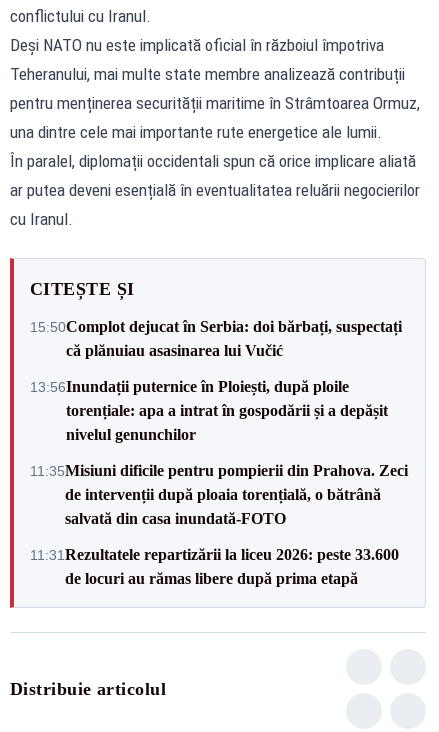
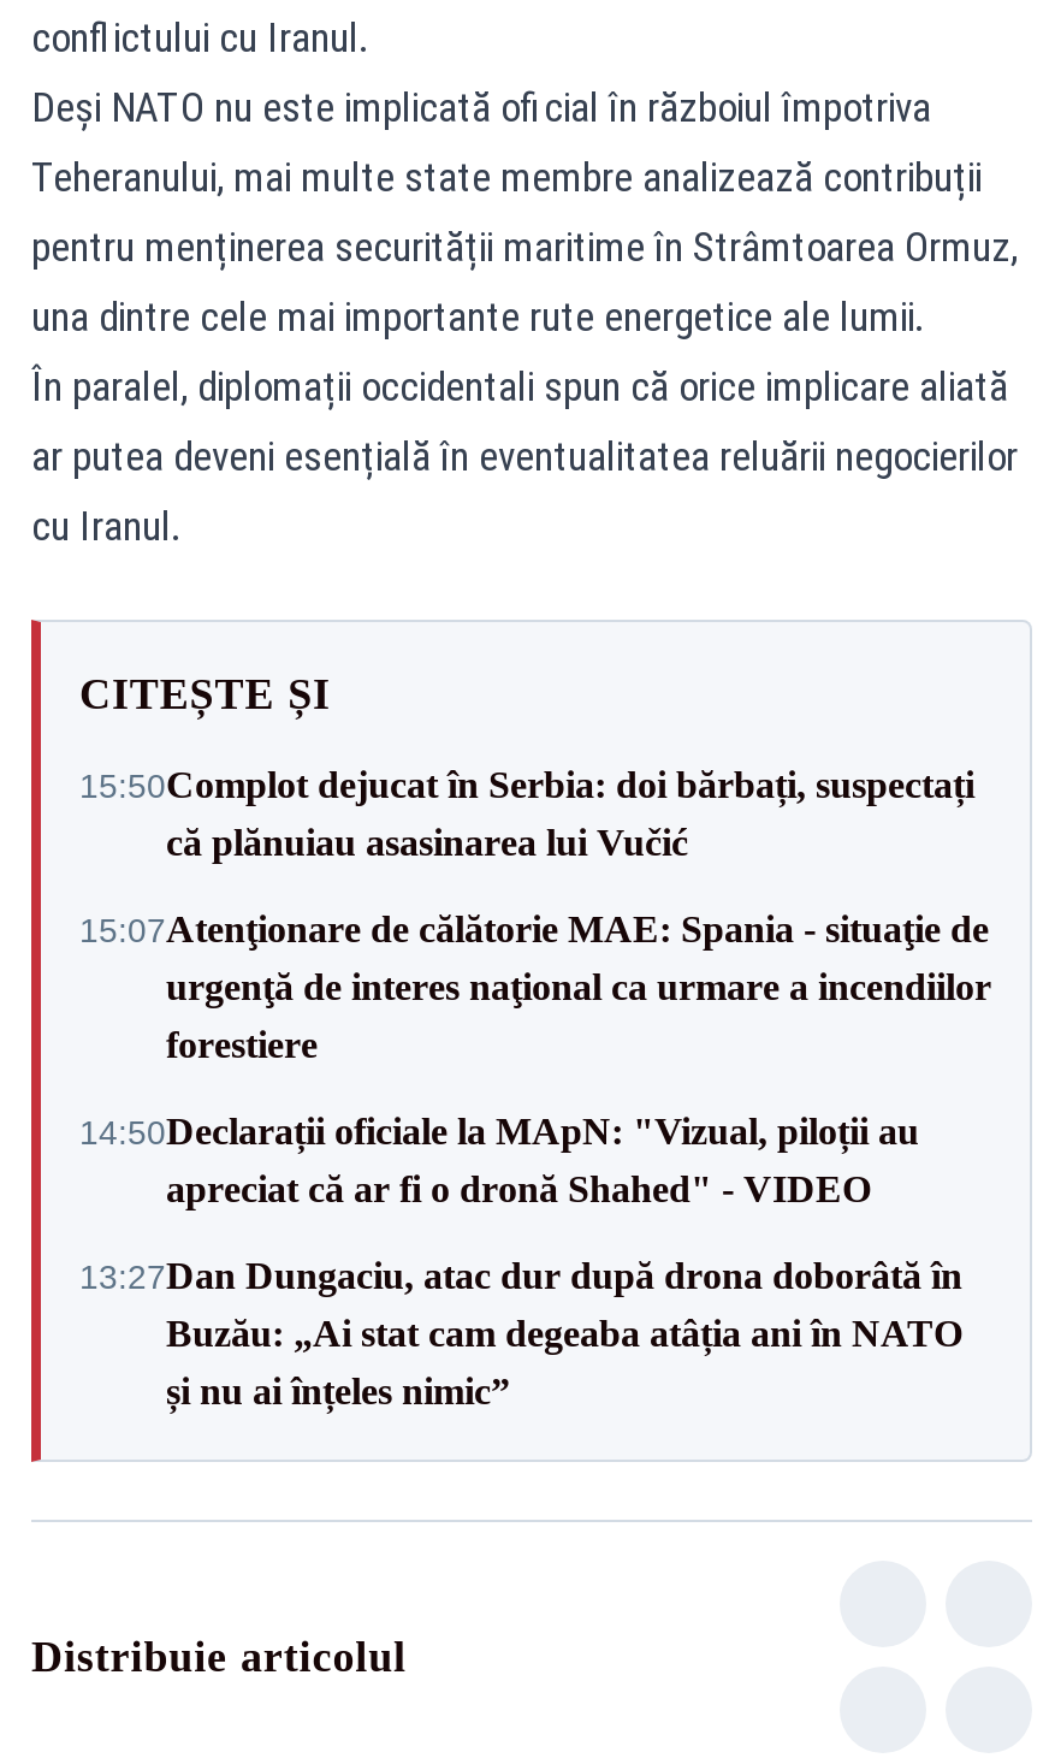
[30,377,388,442] 13:56Inundații puternice în Ploiești, după ploile | torențiale: apa a intrat în gospodării și a depășit | nivelul genunchilor -> [79,908,991,1065] 15:07Atenţionare de călătorie MAE: Spania - situaţie de | urgenţă de interes naţional ca urmare a incendiilor | forestiere
[30,461,408,526] 11:35Misiuni dificile pentru pompierii din Prahova. Zeci | de intervenții după ploaia torențială, o bătrână | salvată din casa inundată-FOTO -> [79,1111,919,1209] 14:50Declarații oficiale la MApN: "Vizual, piloții au | apreciat că ar fi o dronă Shahed" - VIDEO
[30,545,399,586] 11:31 Rezultatele repartizării la liceu 2026: peste 33.600 | de locuri au rămas libere după prima etapă -> [79,1255,962,1411] 13:27Dan Dungaciu, atac dur după drona doborâtă în | Buzău: „Ai stat cam degeaba atâția ani în NATO | și nu ai înțeles nimic”

